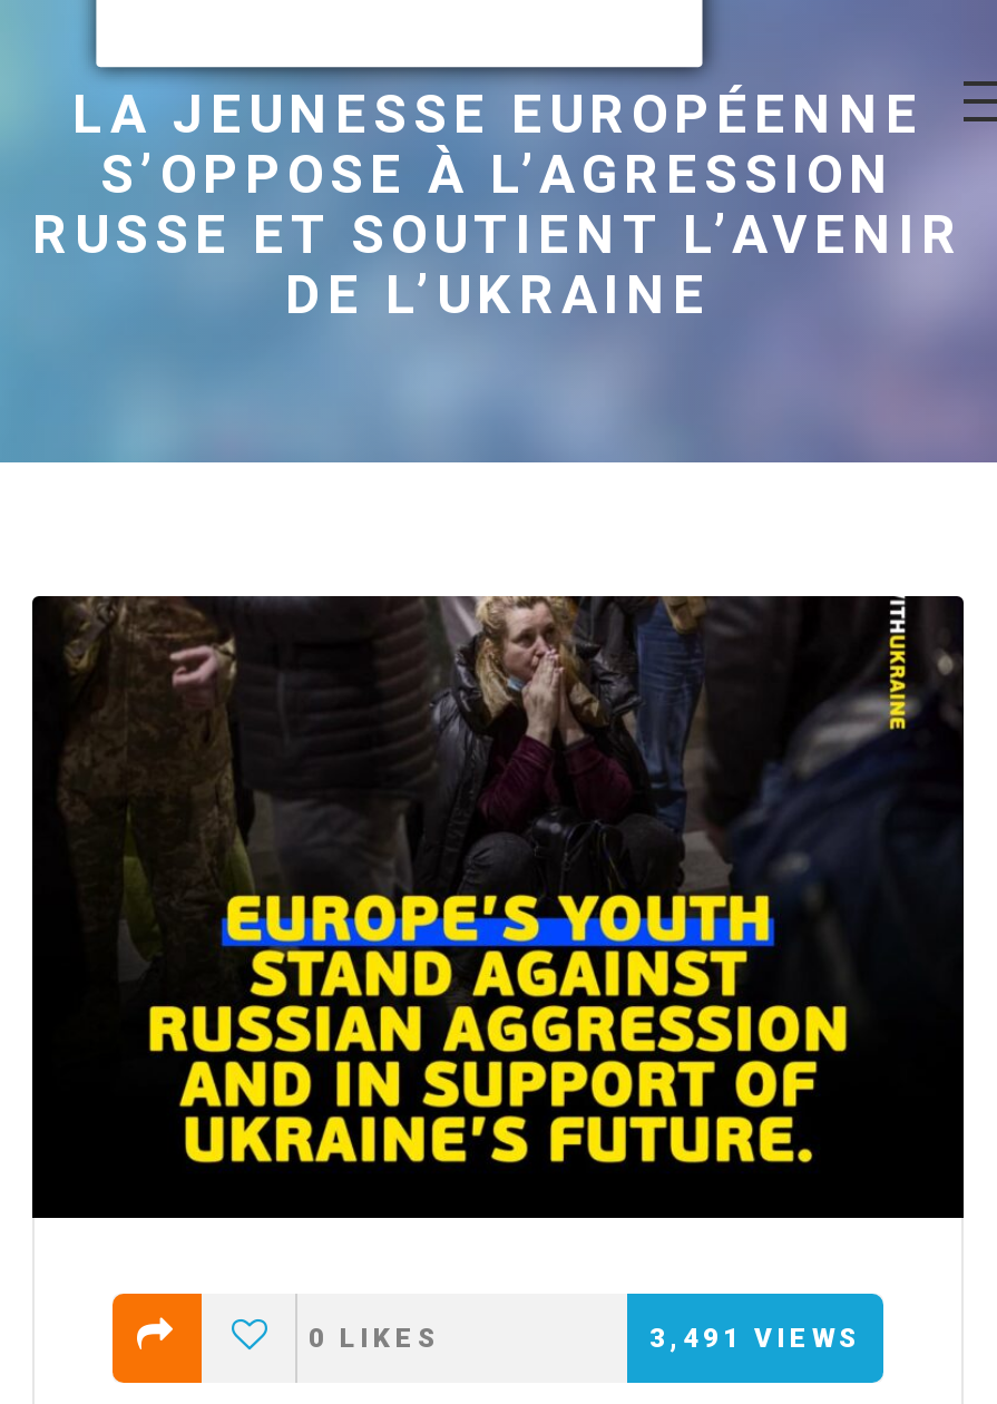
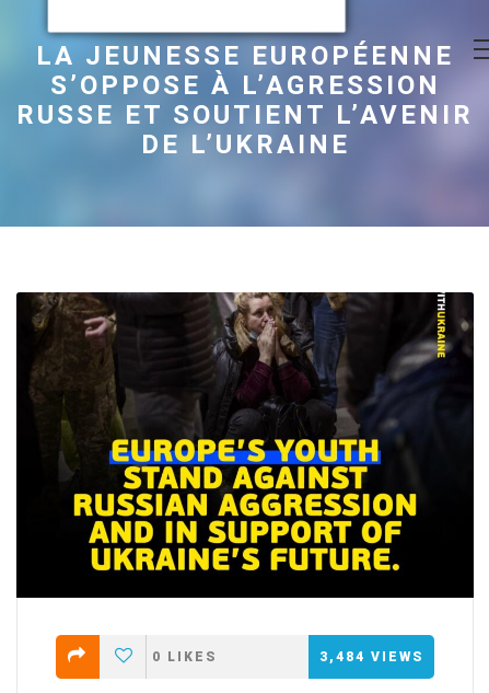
[649,1322,861,1353] 3,491 VIEWS -> [319,649,423,664] 3,484 VIEWS

